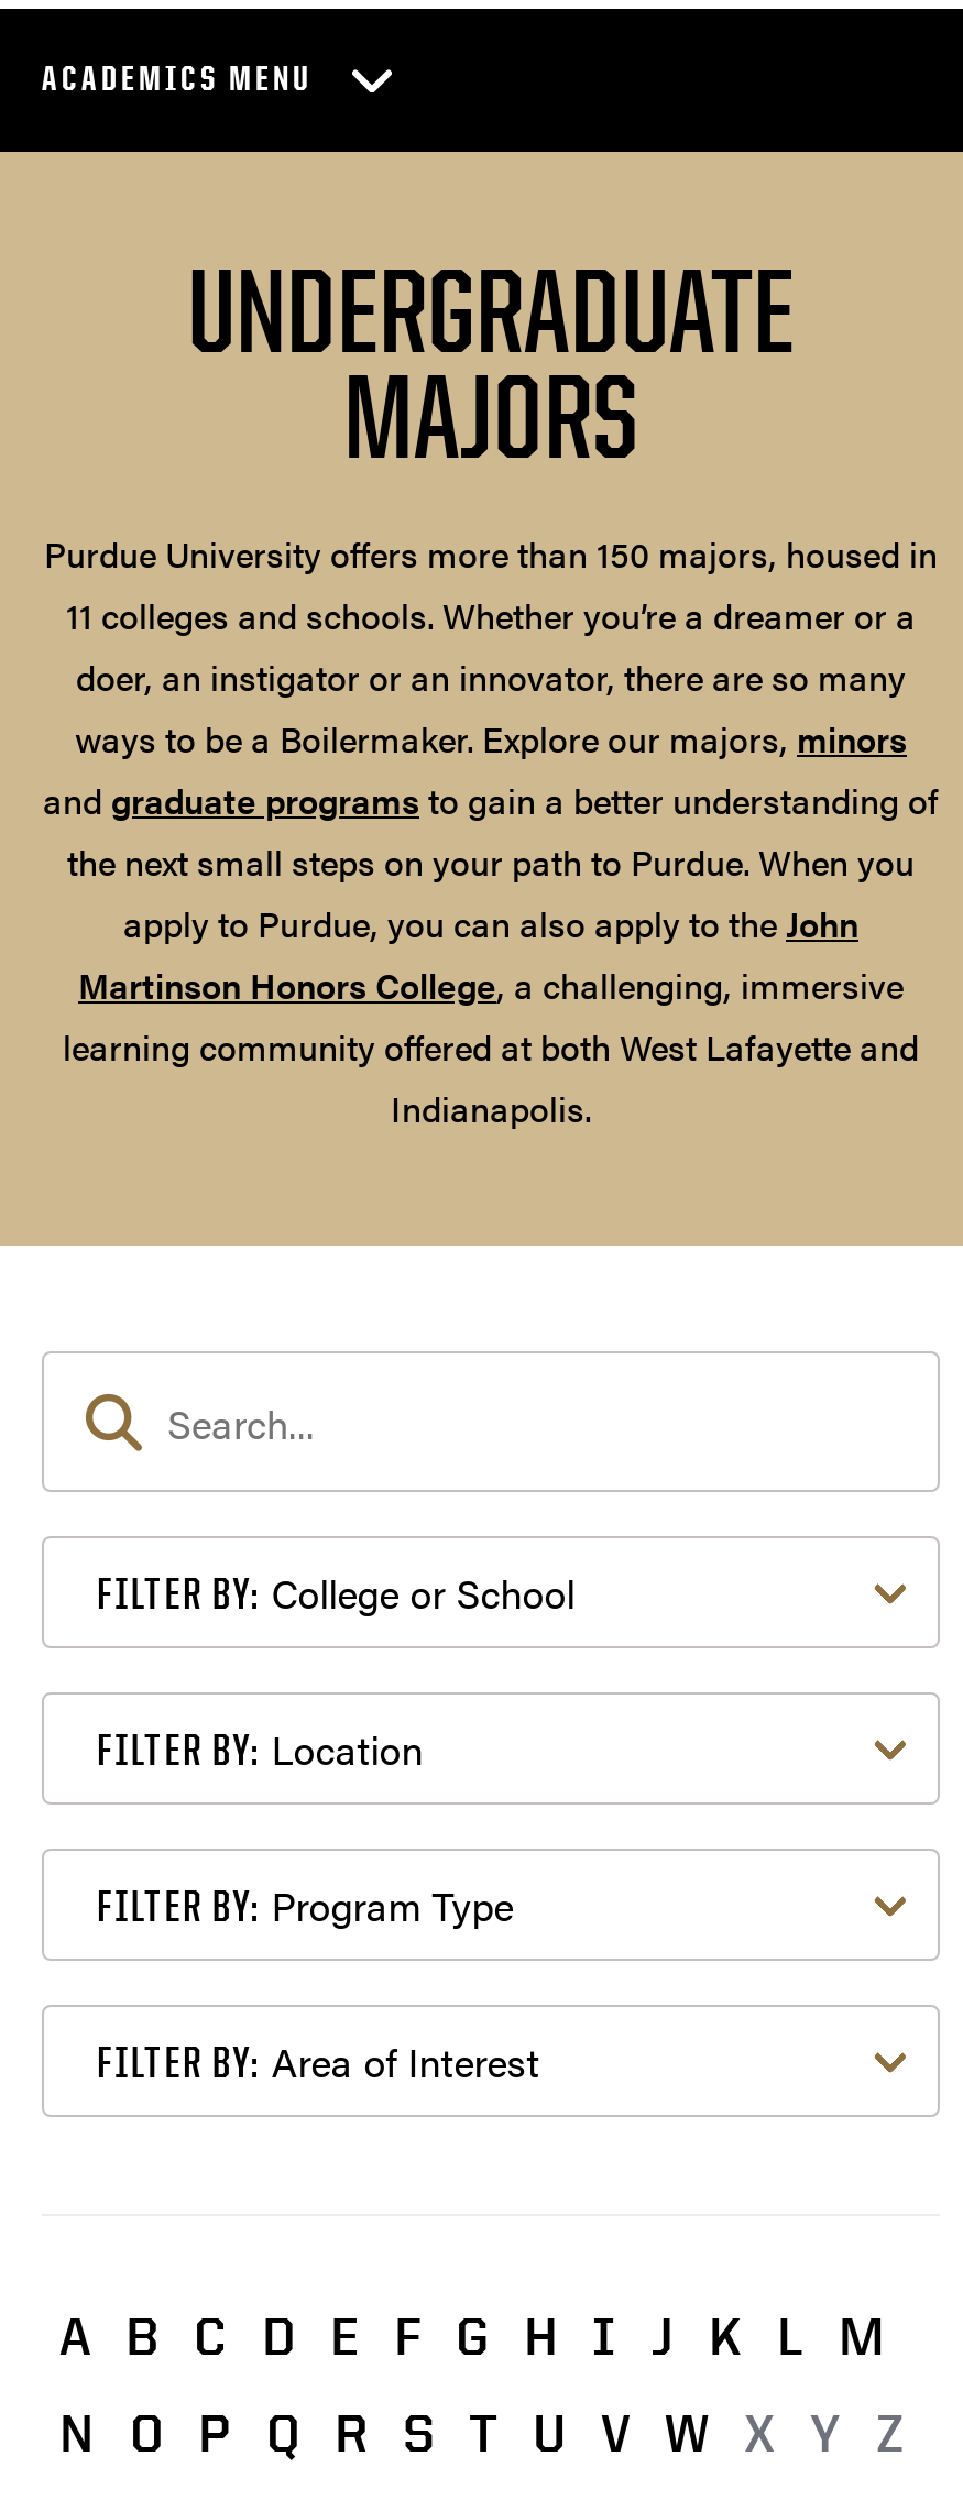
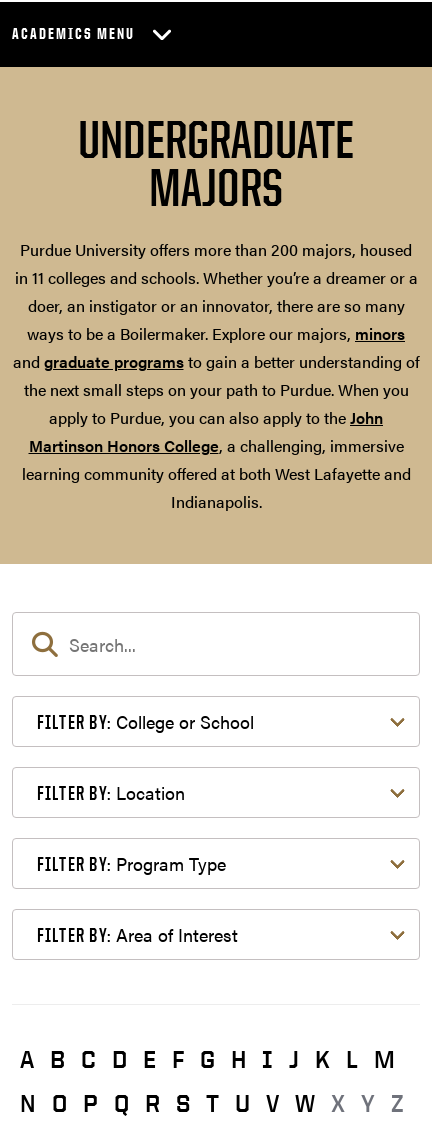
[44,529,938,641] Purdue University offers more than 150 majors, housed in | 11 colleges and schools. Whether you’re a dreamer or a -> [14,238,417,289] Purdue University offers more than 200 majors, housed | in 11 colleges and schools. Whether you’re a dreamer or a

